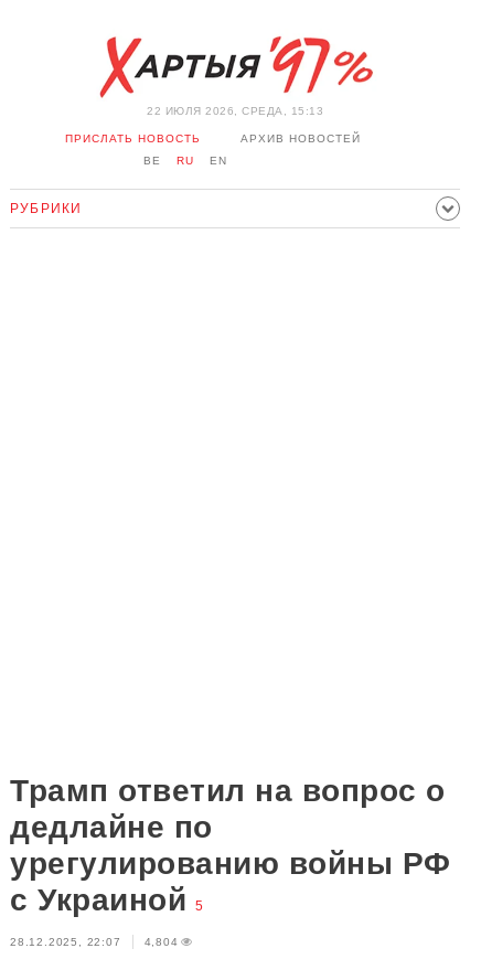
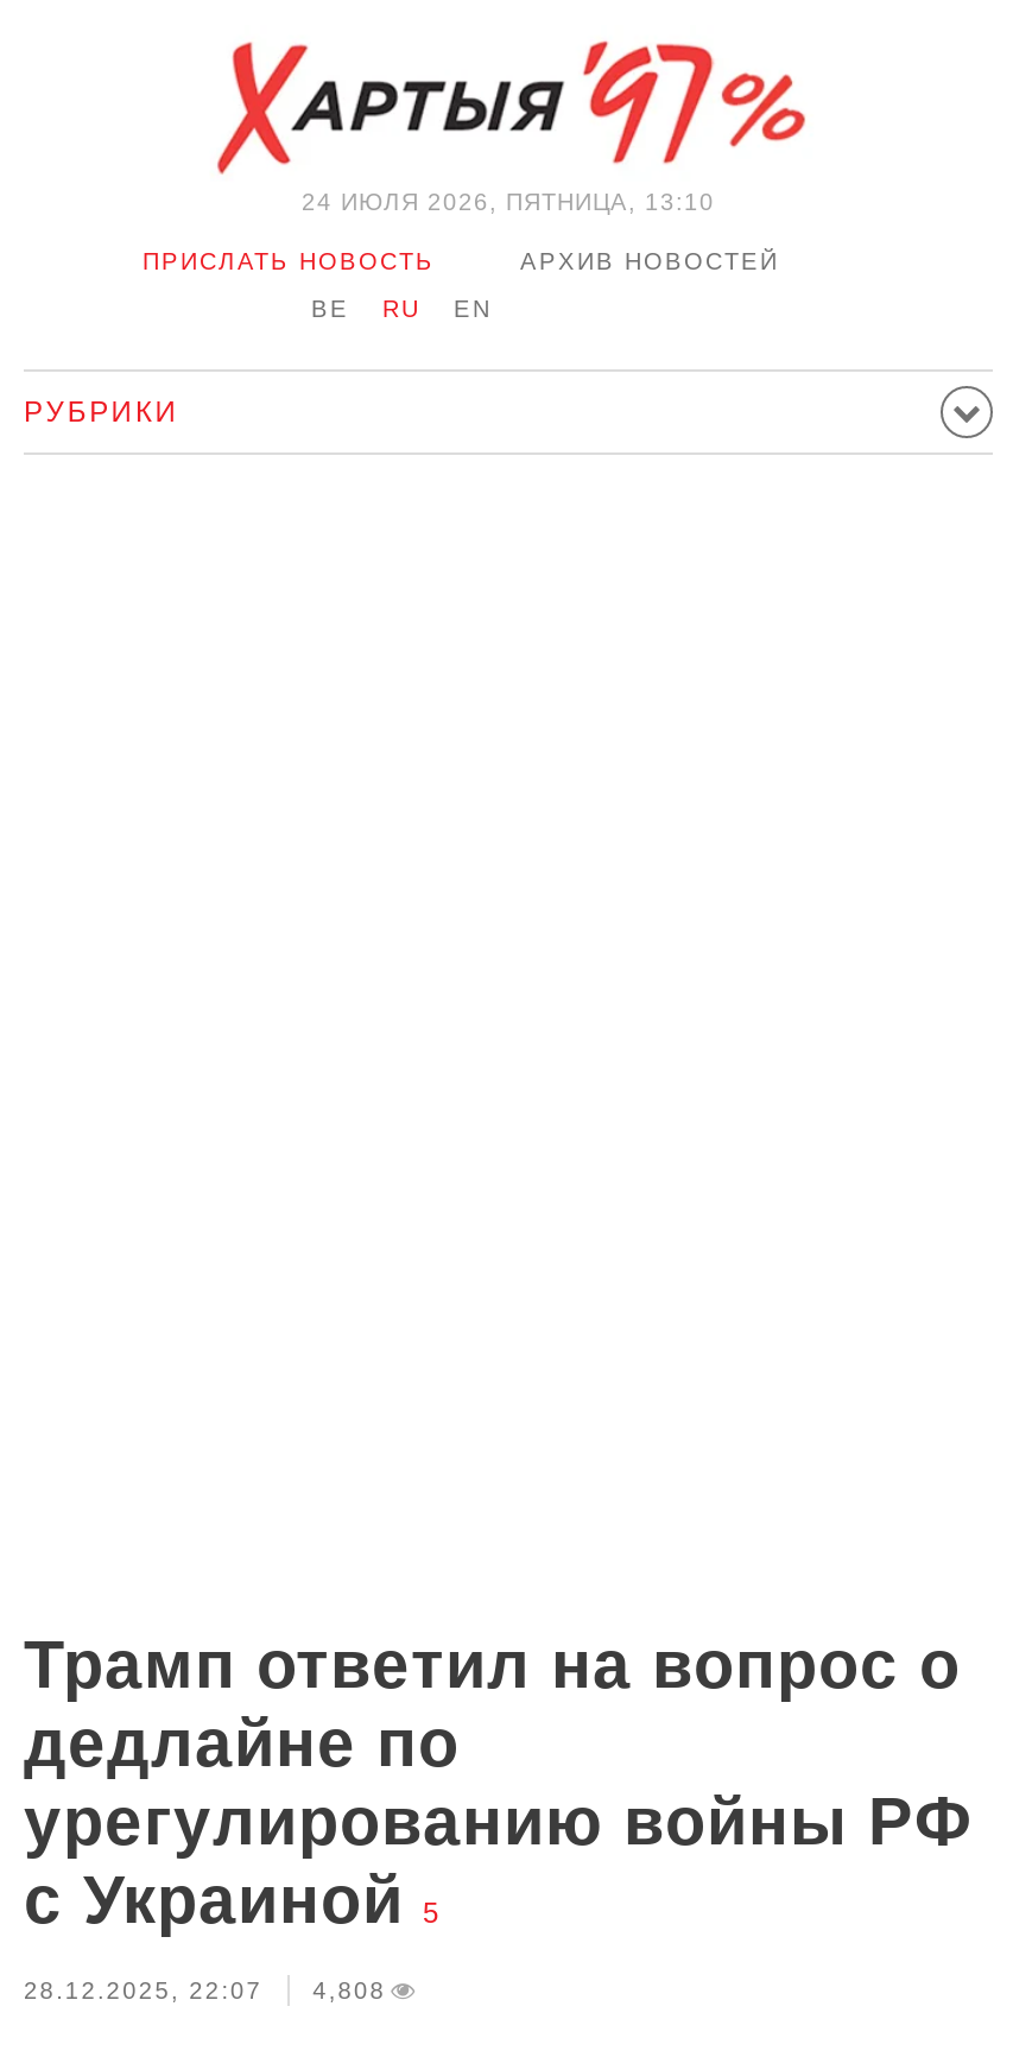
[147,105,323,117] 22 ИЮЛЯ 2026, СРЕДА, 15:13 -> [302,189,715,215] 24 ИЮЛЯ 2026, ПЯТНИЦА, 13:10
[10,936,178,948] 28.12.2025, 22:07 4,804 -> [24,1977,386,2004] 28.12.2025, 22:07 4,808

